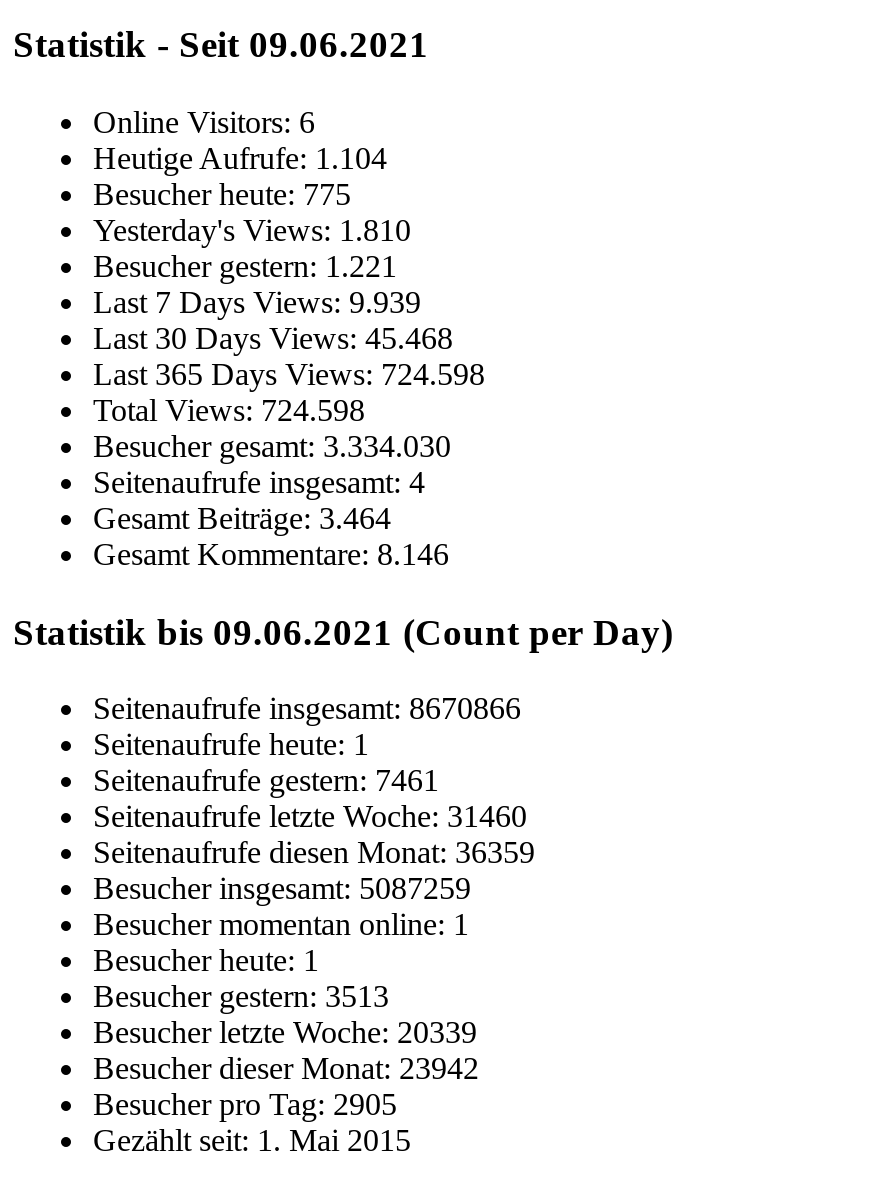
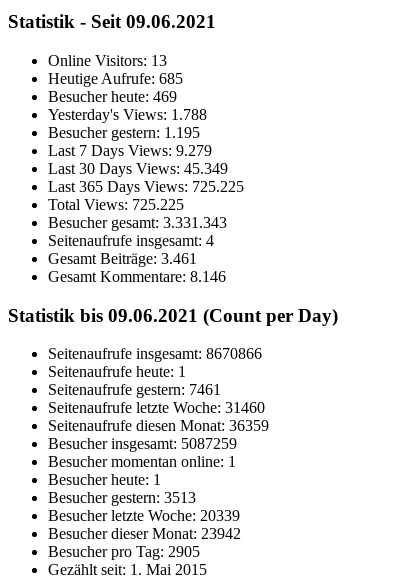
[93,105,315,139] Online Visitors: 6 -> [48,52,167,69] Online Visitors: 13
[93,141,387,175] Heutige Aufrufe: 1.104 -> [48,70,183,87] Heutige Aufrufe: 685
[93,177,351,211] Besucher heute: 775 -> [48,88,177,105] Besucher heute: 469
[93,213,411,247] Yesterday's Views: 1.810 -> [48,106,207,123] Yesterday's Views: 1.788
[93,249,397,283] Besucher gestern: 1.221 -> [48,124,200,141] Besucher gestern: 1.195
[93,285,421,319] Last 7 Days Views: 9.939 -> [48,142,212,159] Last 7 Days Views: 9.279
[93,321,453,355] Last 30 Days Views: 45.468 -> [48,160,228,177] Last 30 Days Views: 45.349
[93,357,485,391] Last 365 Days Views: 724.598 -> [48,178,244,195] Last 365 Days Views: 725.225
[93,393,365,427] Total Views: 724.598 -> [48,196,184,213] Total Views: 725.225
[93,429,451,463] Besucher gesamt: 3.334.030 -> [48,214,227,231] Besucher gesamt: 3.331.343
[93,501,391,535] Gesamt Beiträge:3.464 -> [48,250,197,267] Gesamt Beiträge:3.461

